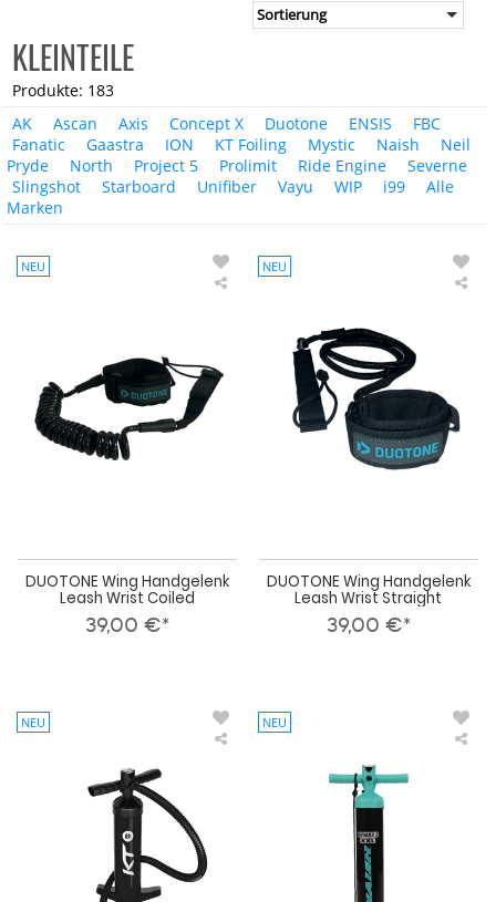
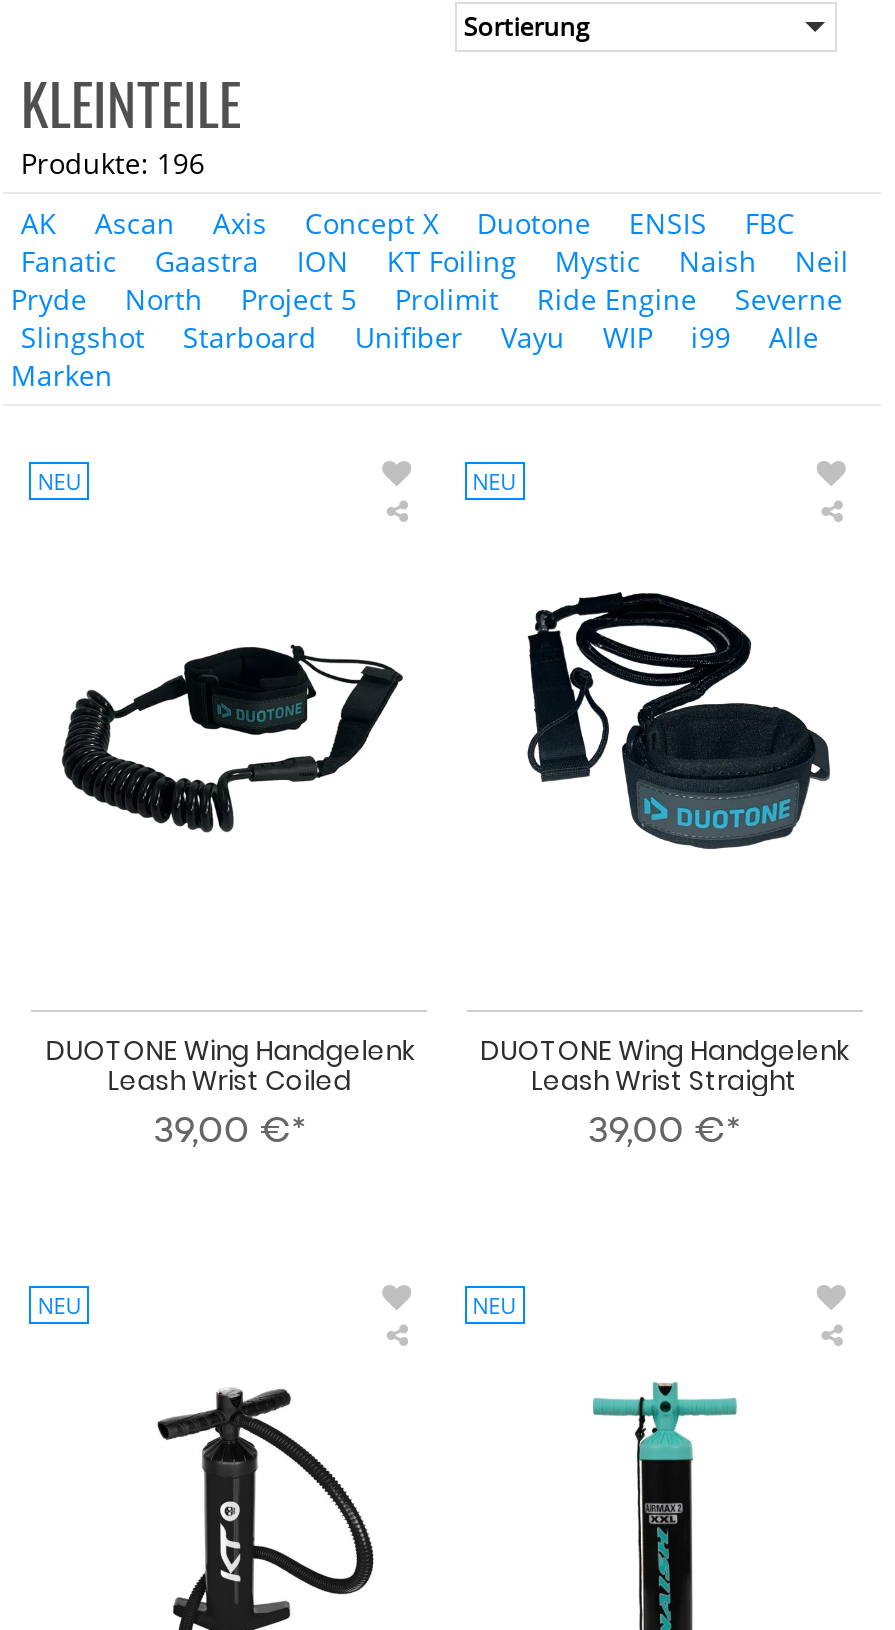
[12,80,114,101] Produkte: 183 -> [21,144,205,182] Produkte: 196

